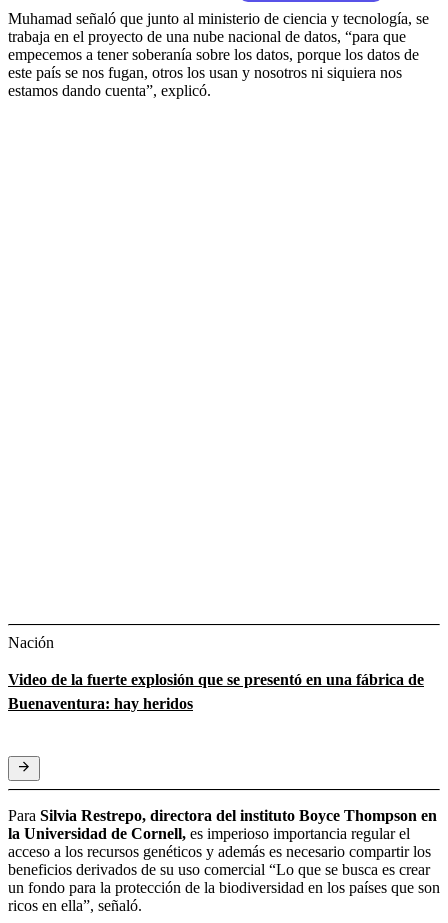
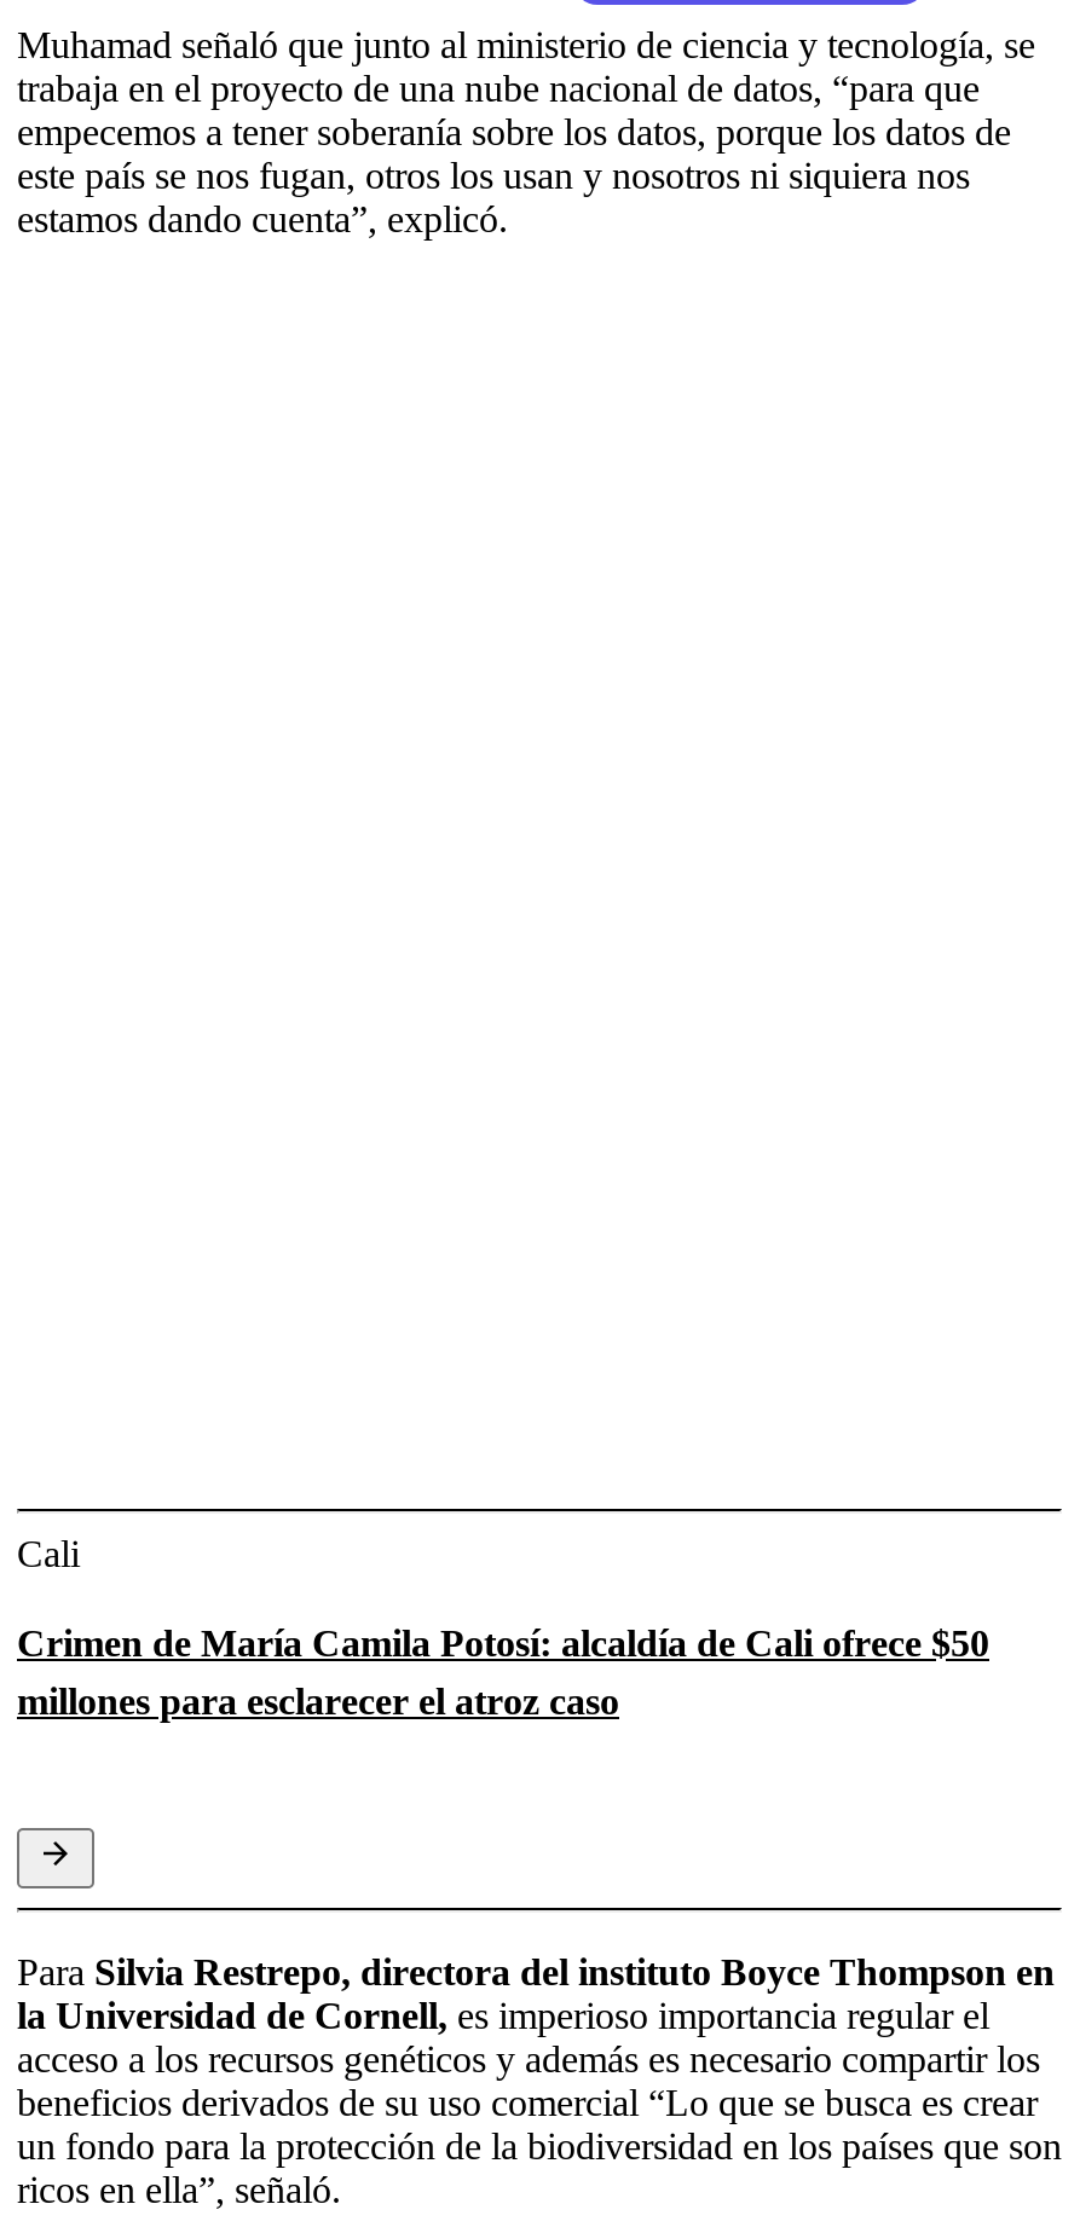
[8,634,54,651] Nación -> [17,1532,80,1573] Cali
[8,671,424,712] Video de la fuerte explosión que se presentó en una fábrica de | Buenaventura: hay heridos -> [17,1622,989,1721] Crimen de María Camila Potosí: alcaldía de Cali ofrece $50 | millones para esclarecer el atroz caso

